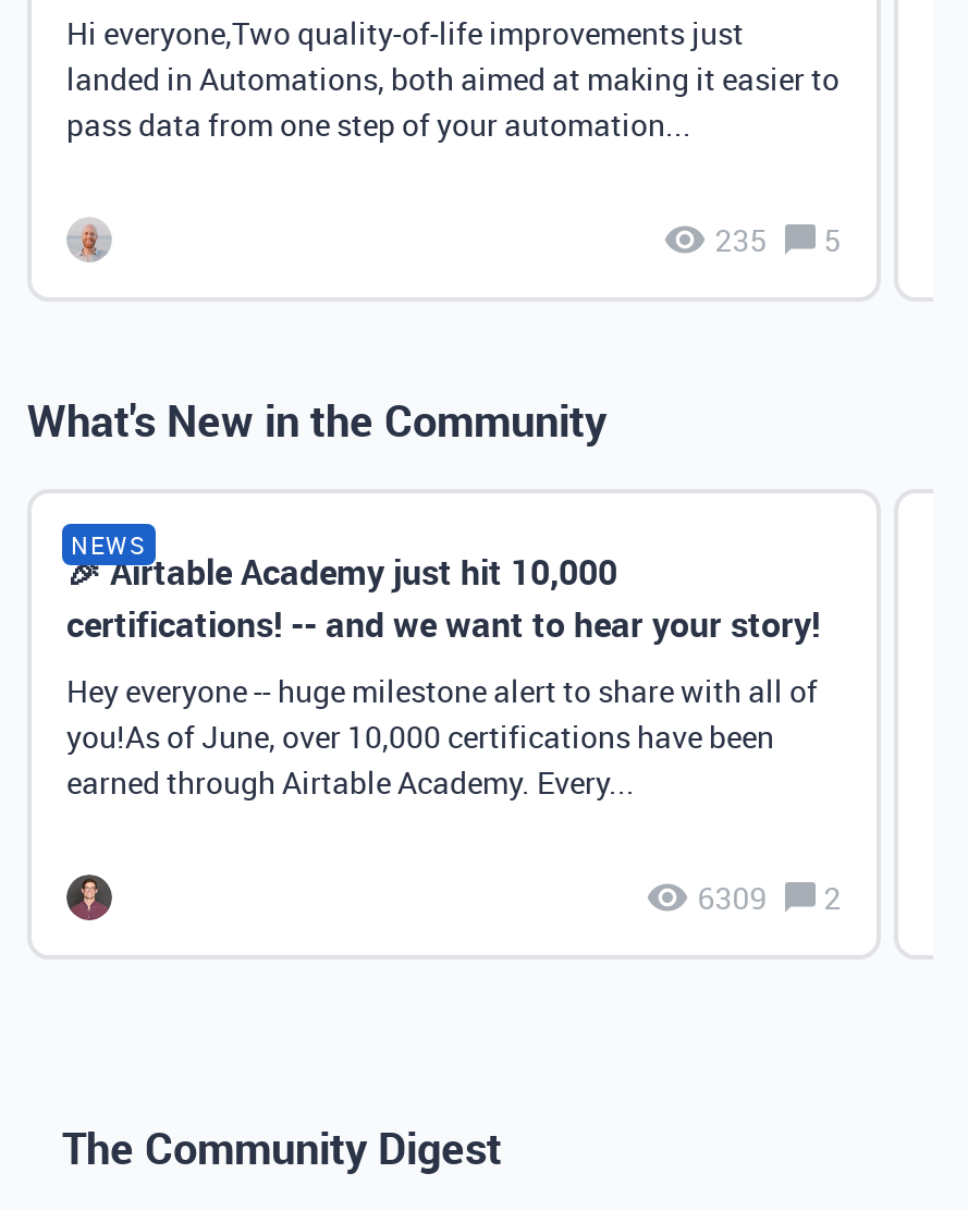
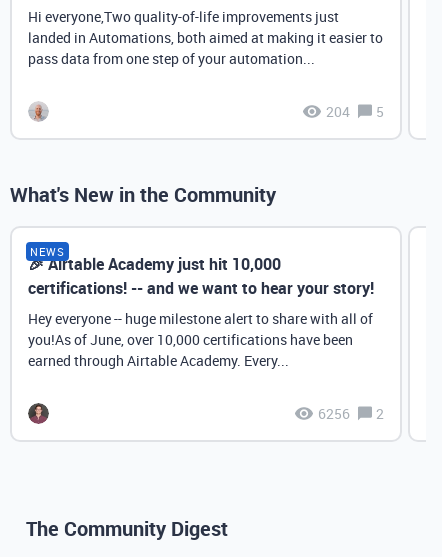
[715,219,841,260] 235 5 -> [326,102,384,121] 204 5
[698,877,841,918] 6309 2 -> [318,404,384,423] 6256 2

